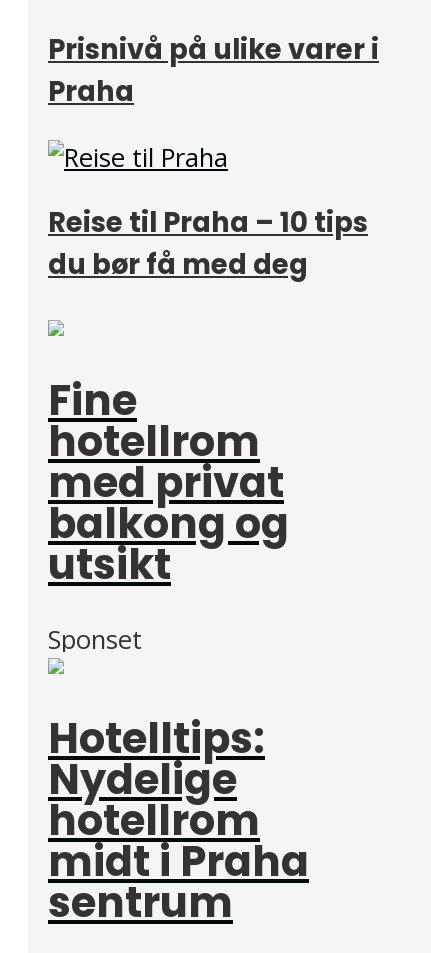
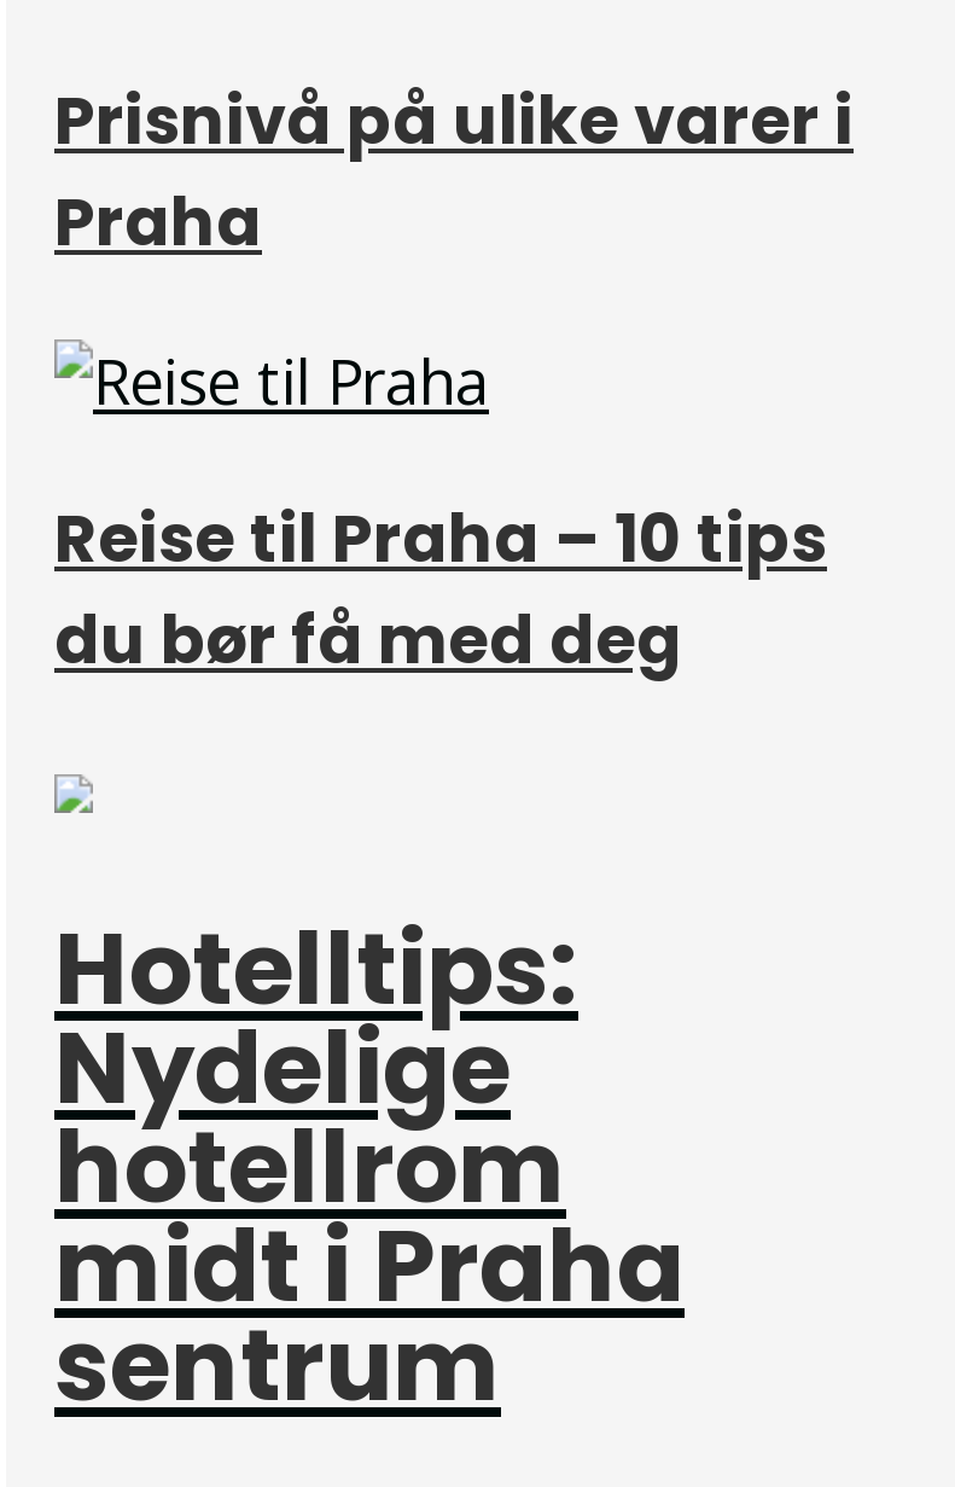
[48,371,289,657] Fine | hotellrom | med privat | balkong og | utsikt | Sponset -> none

